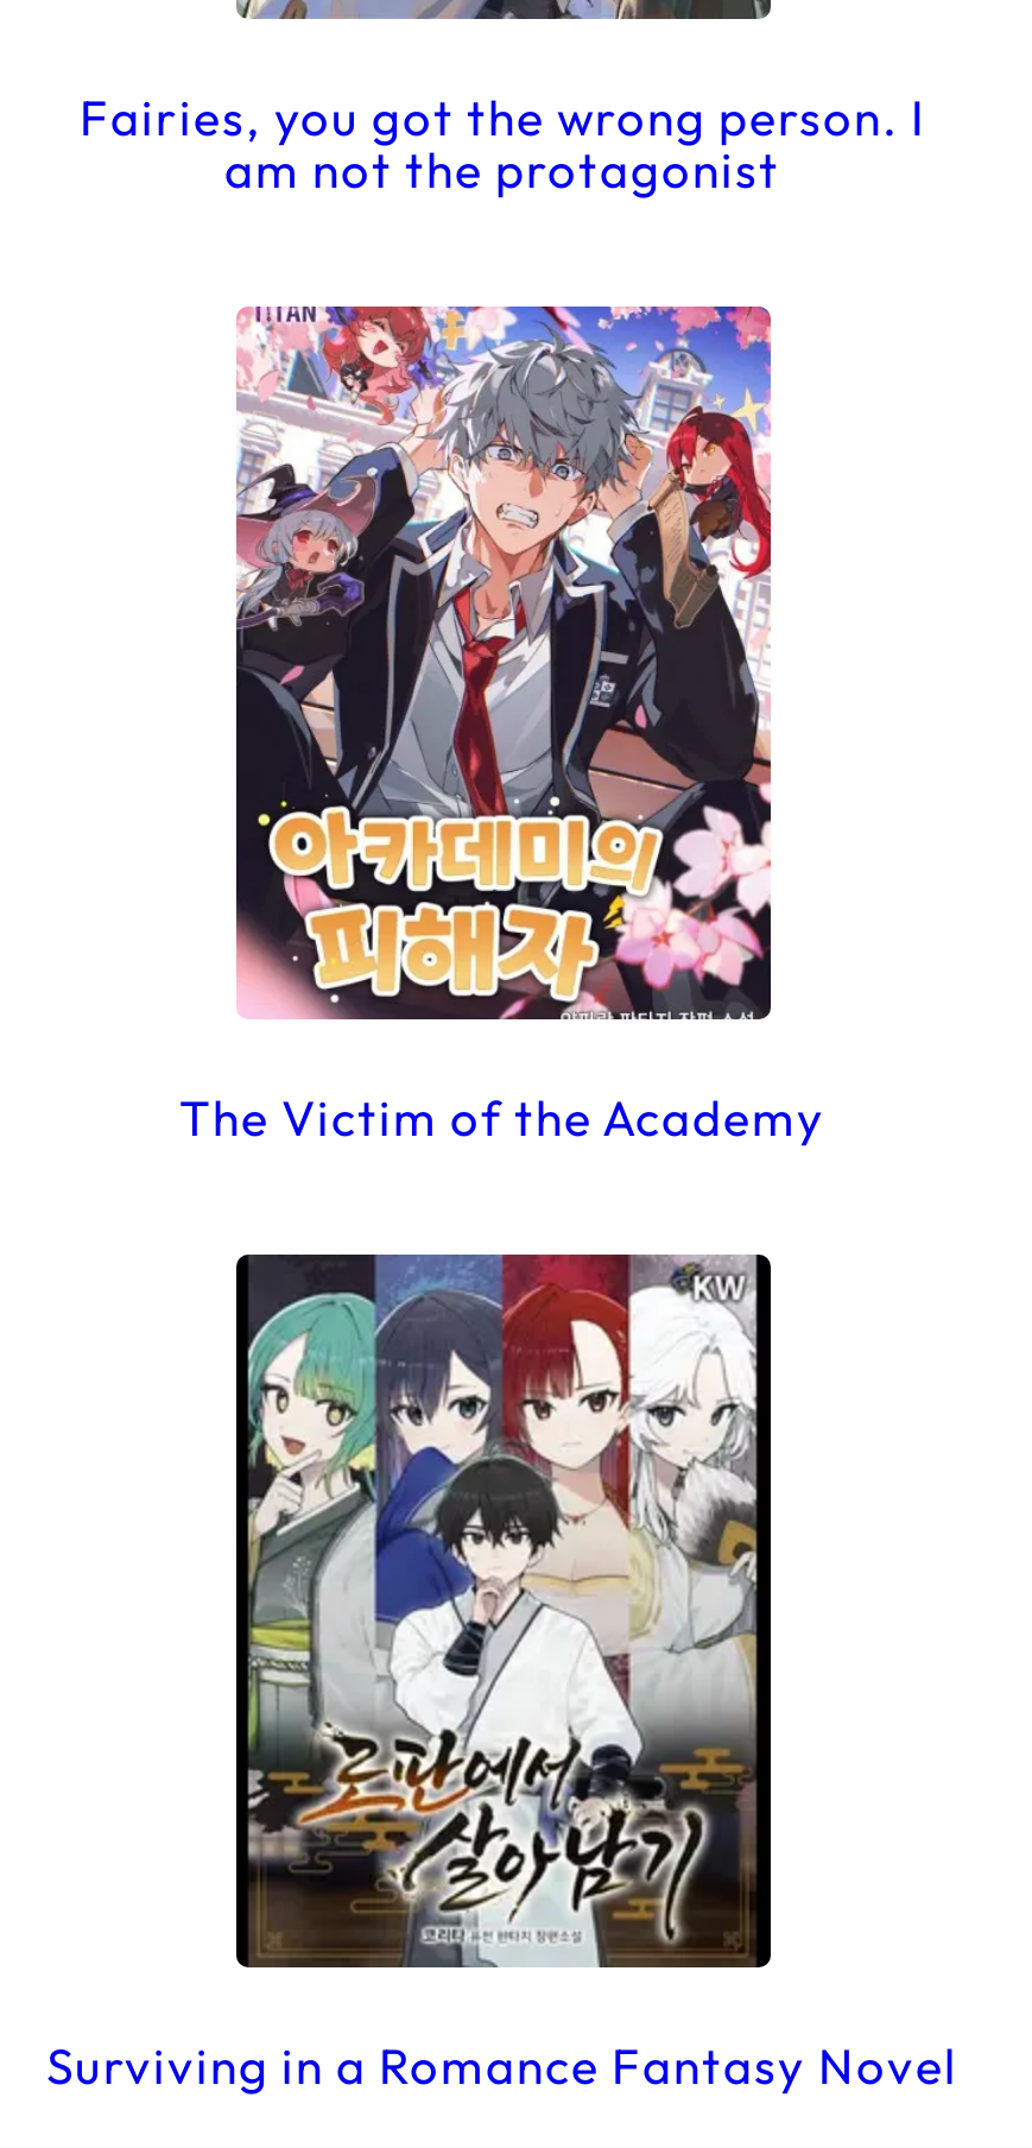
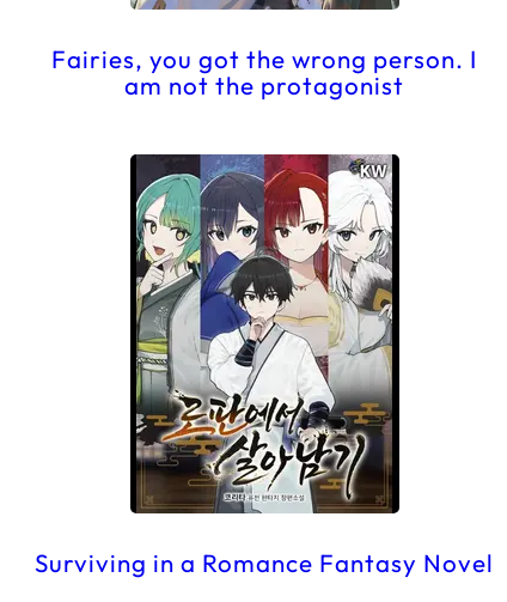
[179,304,825,1147] [image] | The Victim of the Academy -> none

